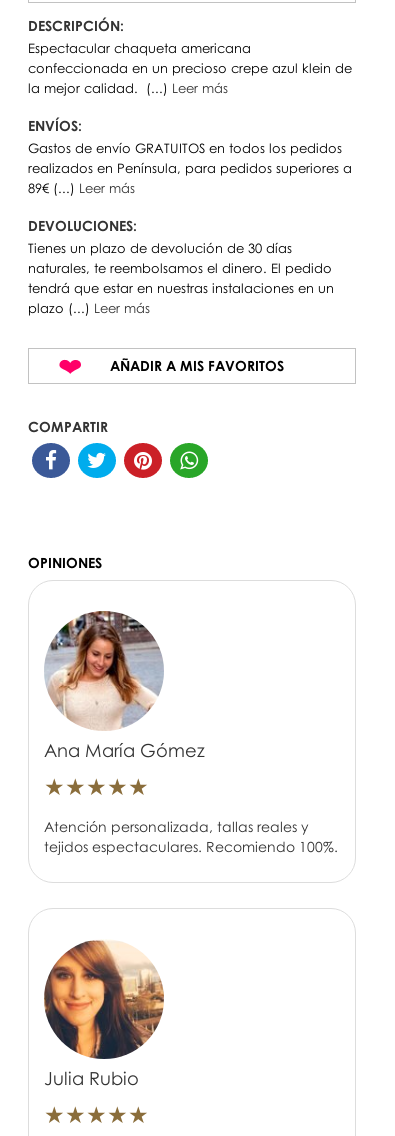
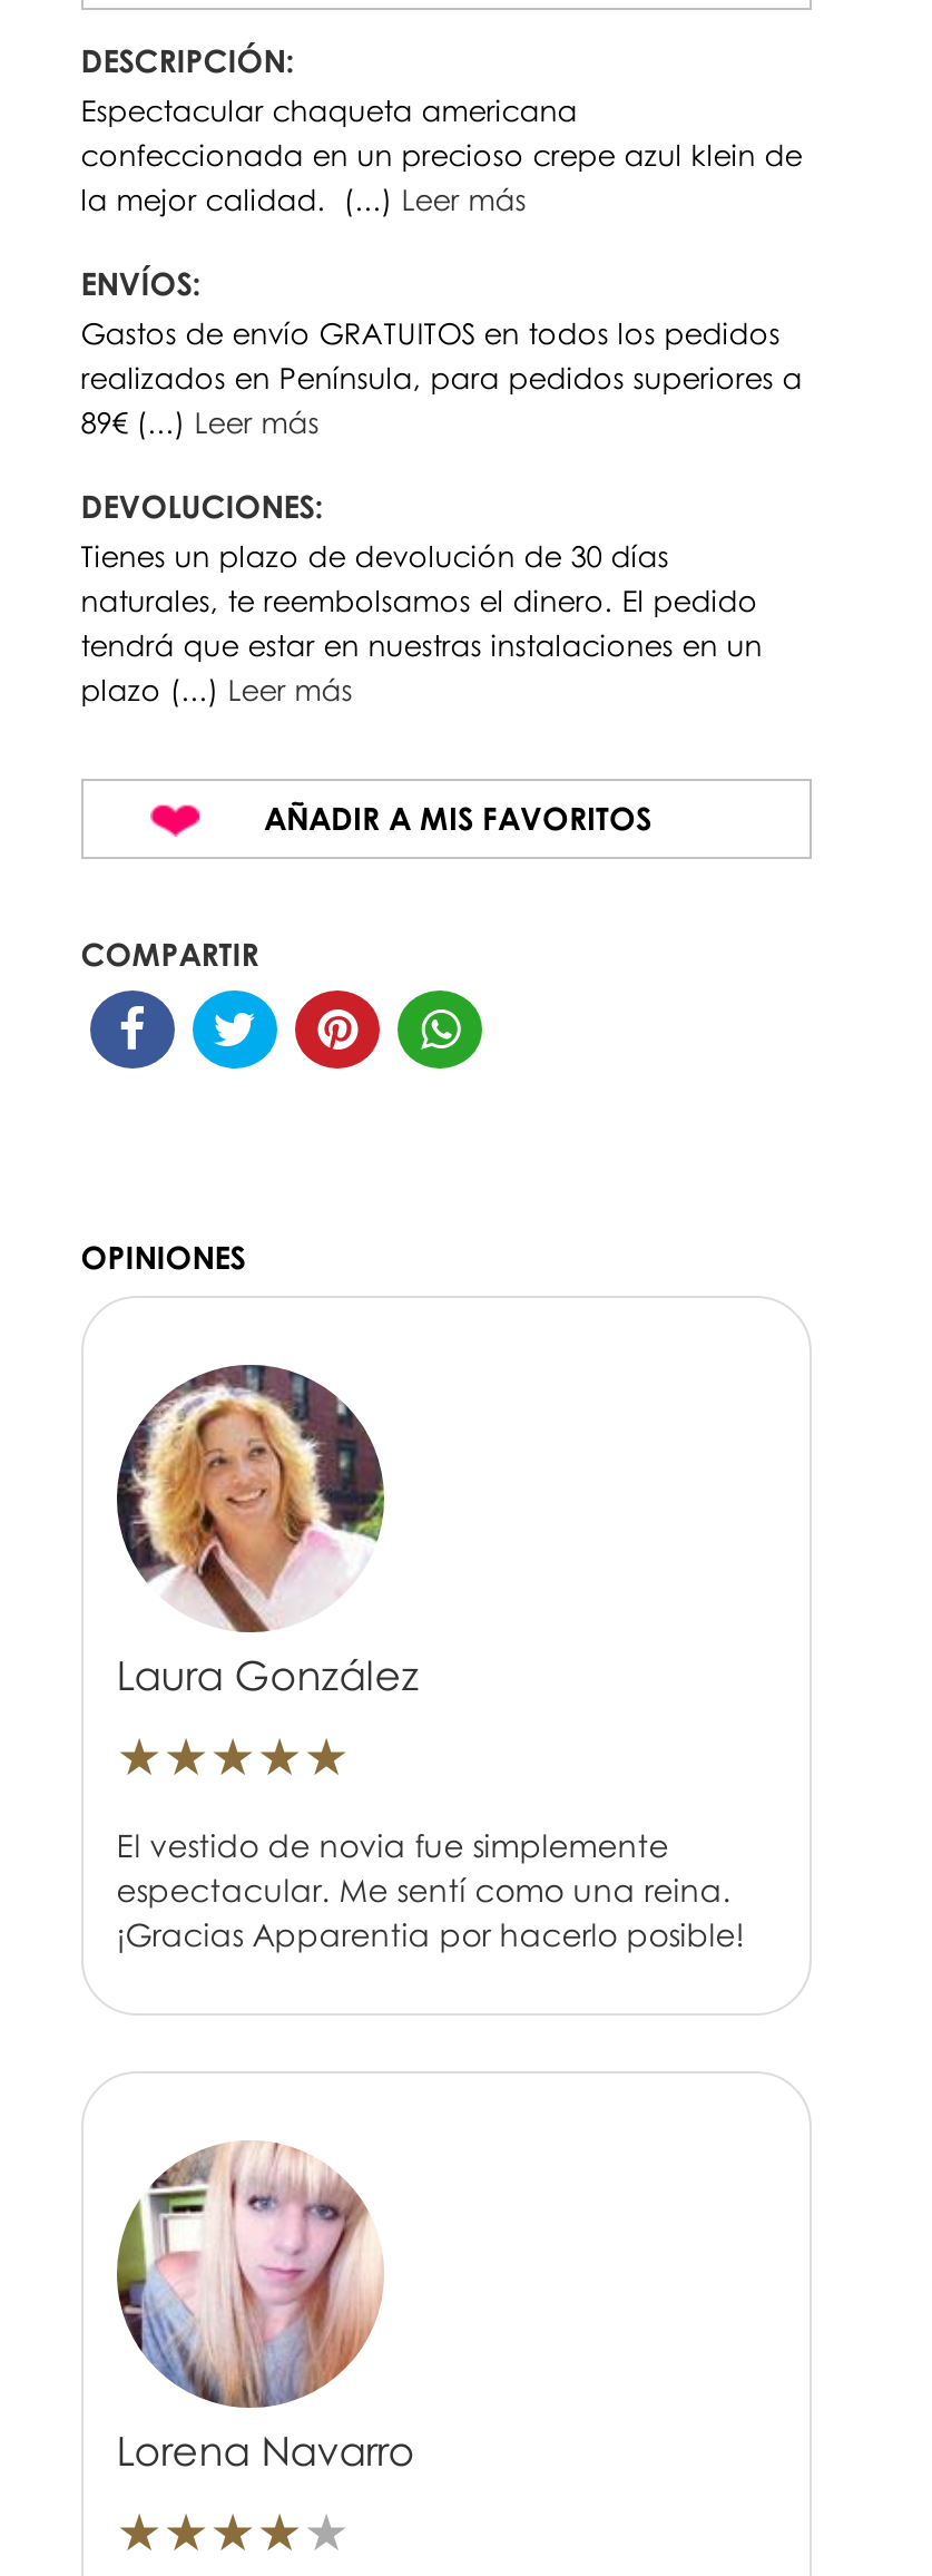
[44,610,205,761] [image] | Ana María Gómez -> [115,1363,419,1698] [image] | Laura González
[44,818,338,855] Atención personalizada, tallas reales y | tejidos espectaculares. Recomiendo 100%. -> [116,1825,744,1953] El vestido de novia fue simplemente | espectacular. Me sentí como una reina. | ¡Gracias Apparentia por hacerlo posible!
[44,940,164,1089] [image] | Julia Rubio -> [116,2143,415,2474] [image] | Lorena Navarro

